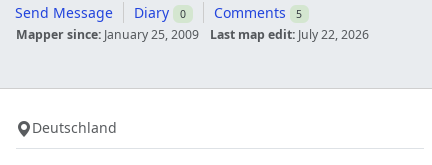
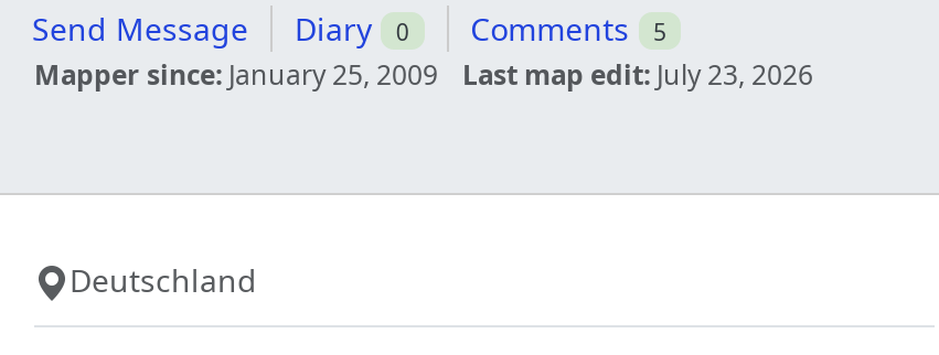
[210,25,369,42] Last map edit: July 22, 2026 -> [462,56,813,94] Last map edit: July 23, 2026

